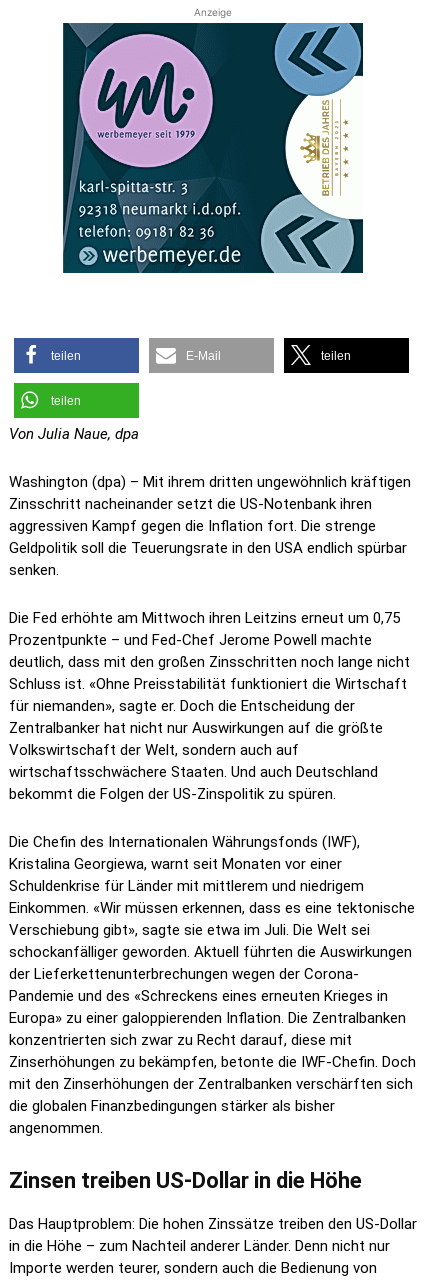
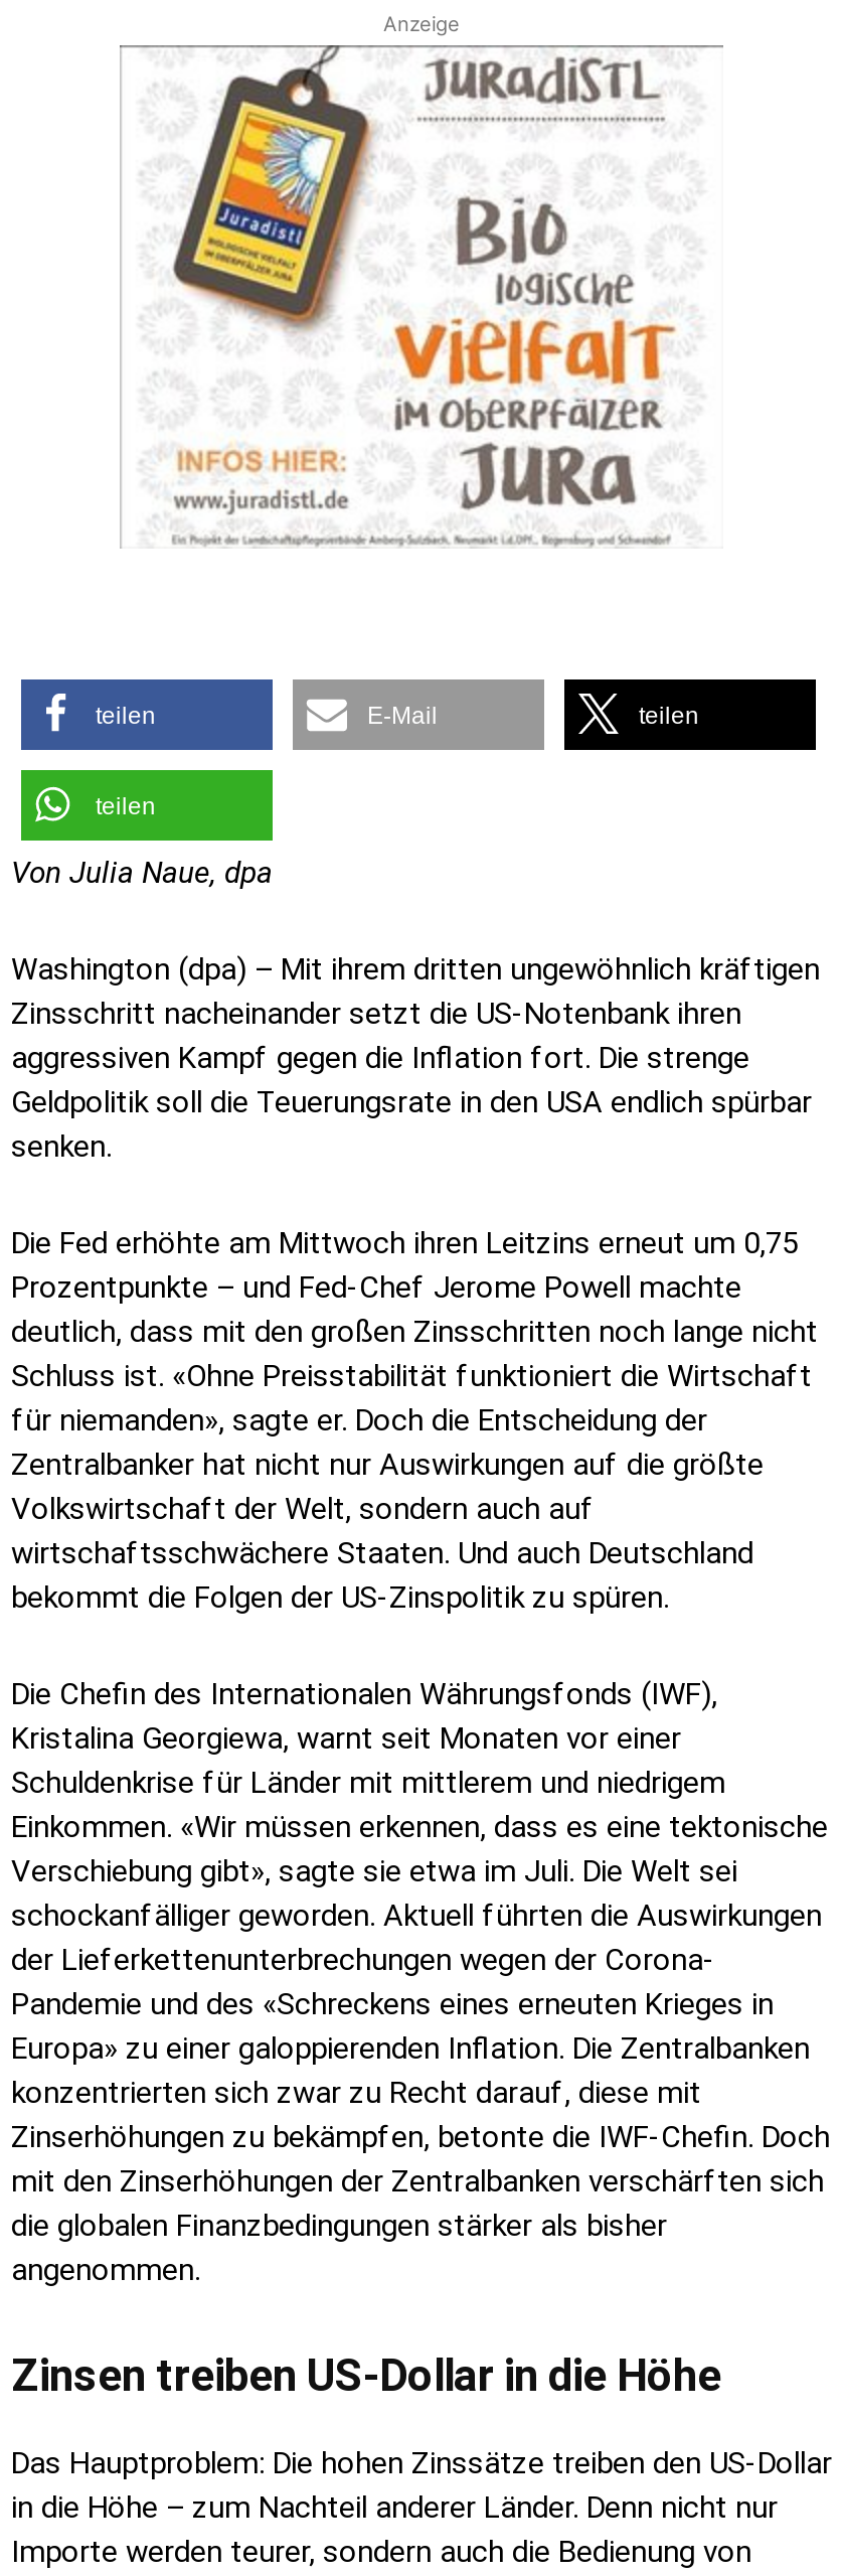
[62,22,364,274] [image] -> [120,43,723,549] [image]

